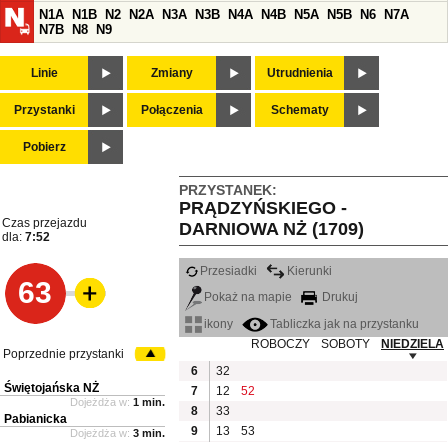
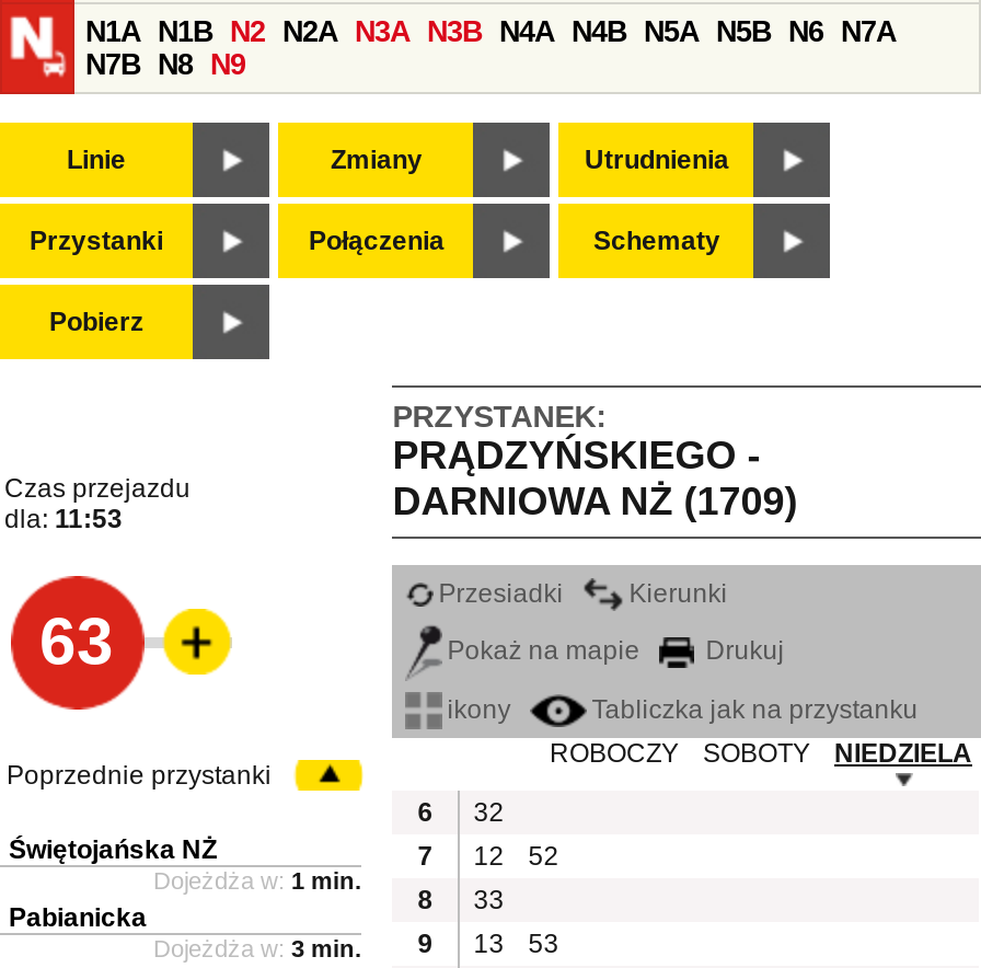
[2,230,50,244] dla: 7:52 -> [4,504,123,535] dla: 11:53

